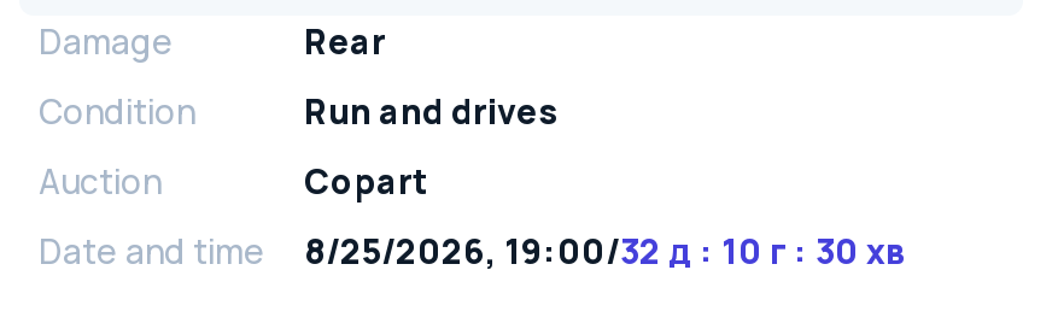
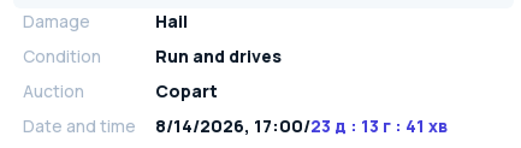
[304,18,386,64] Rear -> [155,10,188,32] Hail
[39,228,905,274] Date and time 8/25/2026, 19:00/32 д : 10 г : 30 хв -> [23,114,448,137] Date and time 8/14/2026, 17:00/23 д : 13 г : 41 хв

